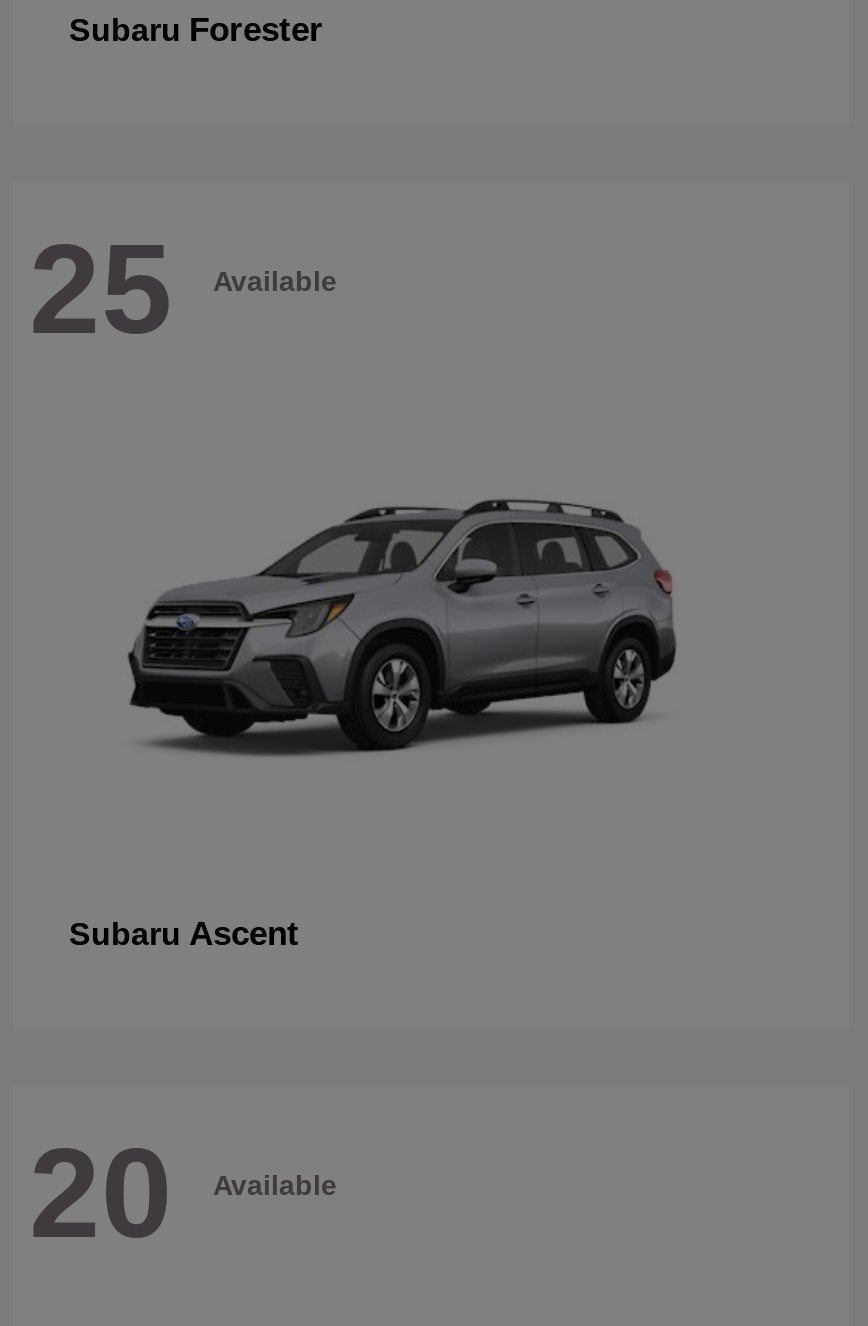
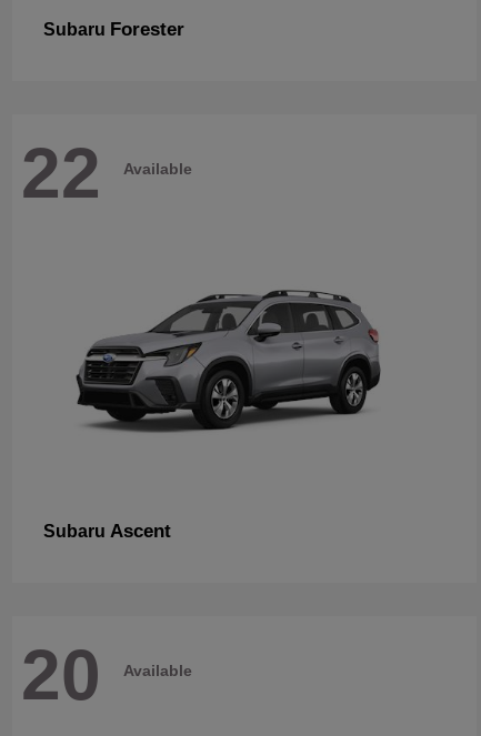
[29,216,337,360] 25 Available -> [21,133,192,213] 22 Available

